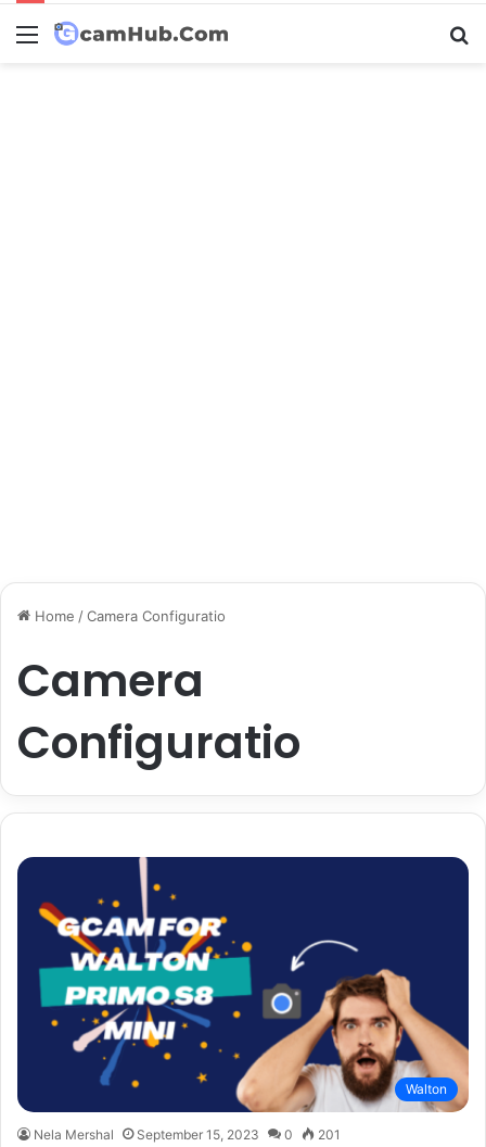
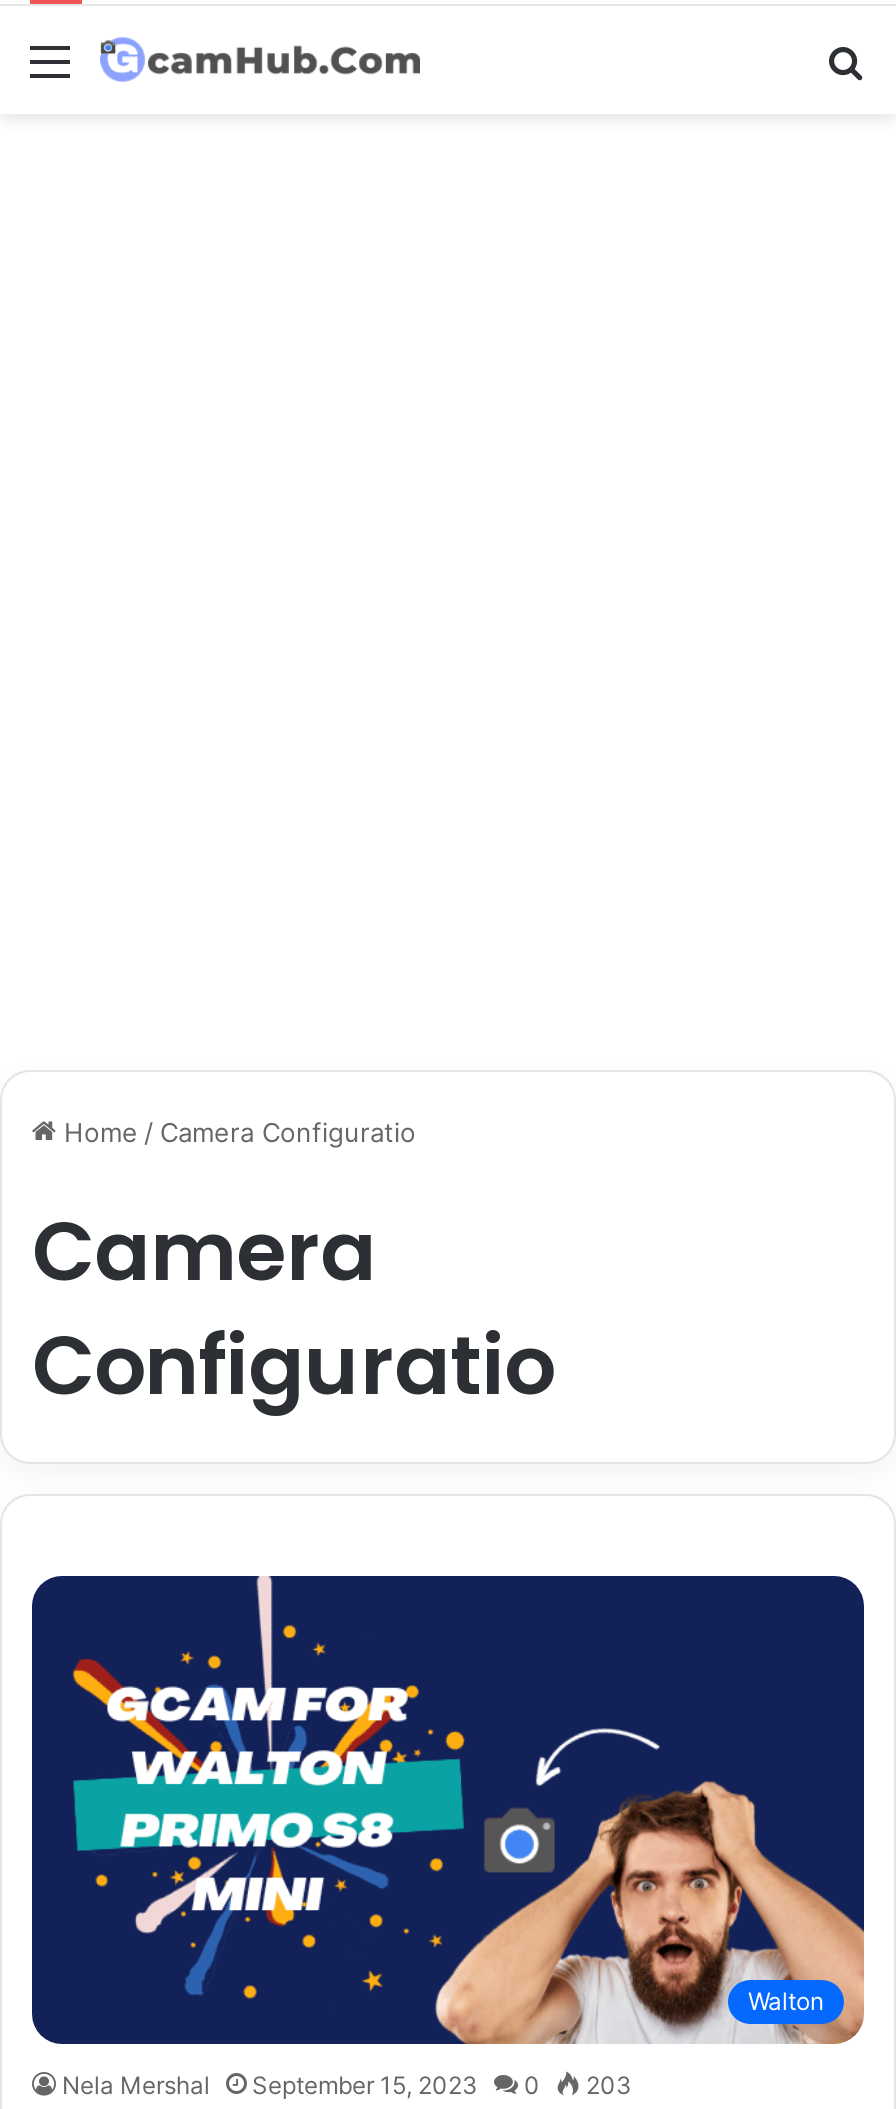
[34,1126,341,1142] Nela Mershal September 15, 2023 0 201 -> [62,2070,632,2100] Nela Mershal September 15, 2023 0 203

